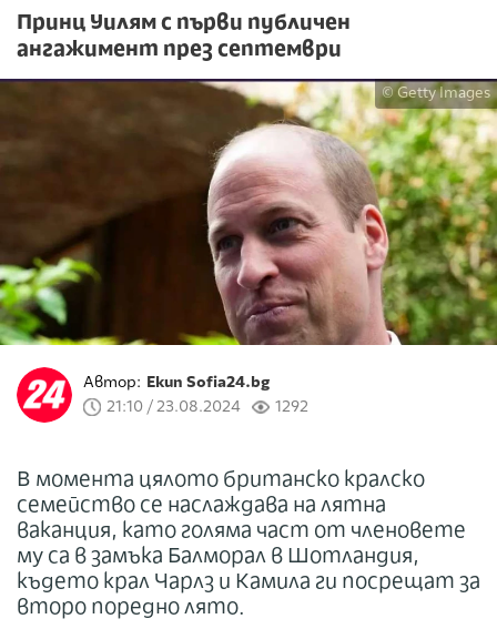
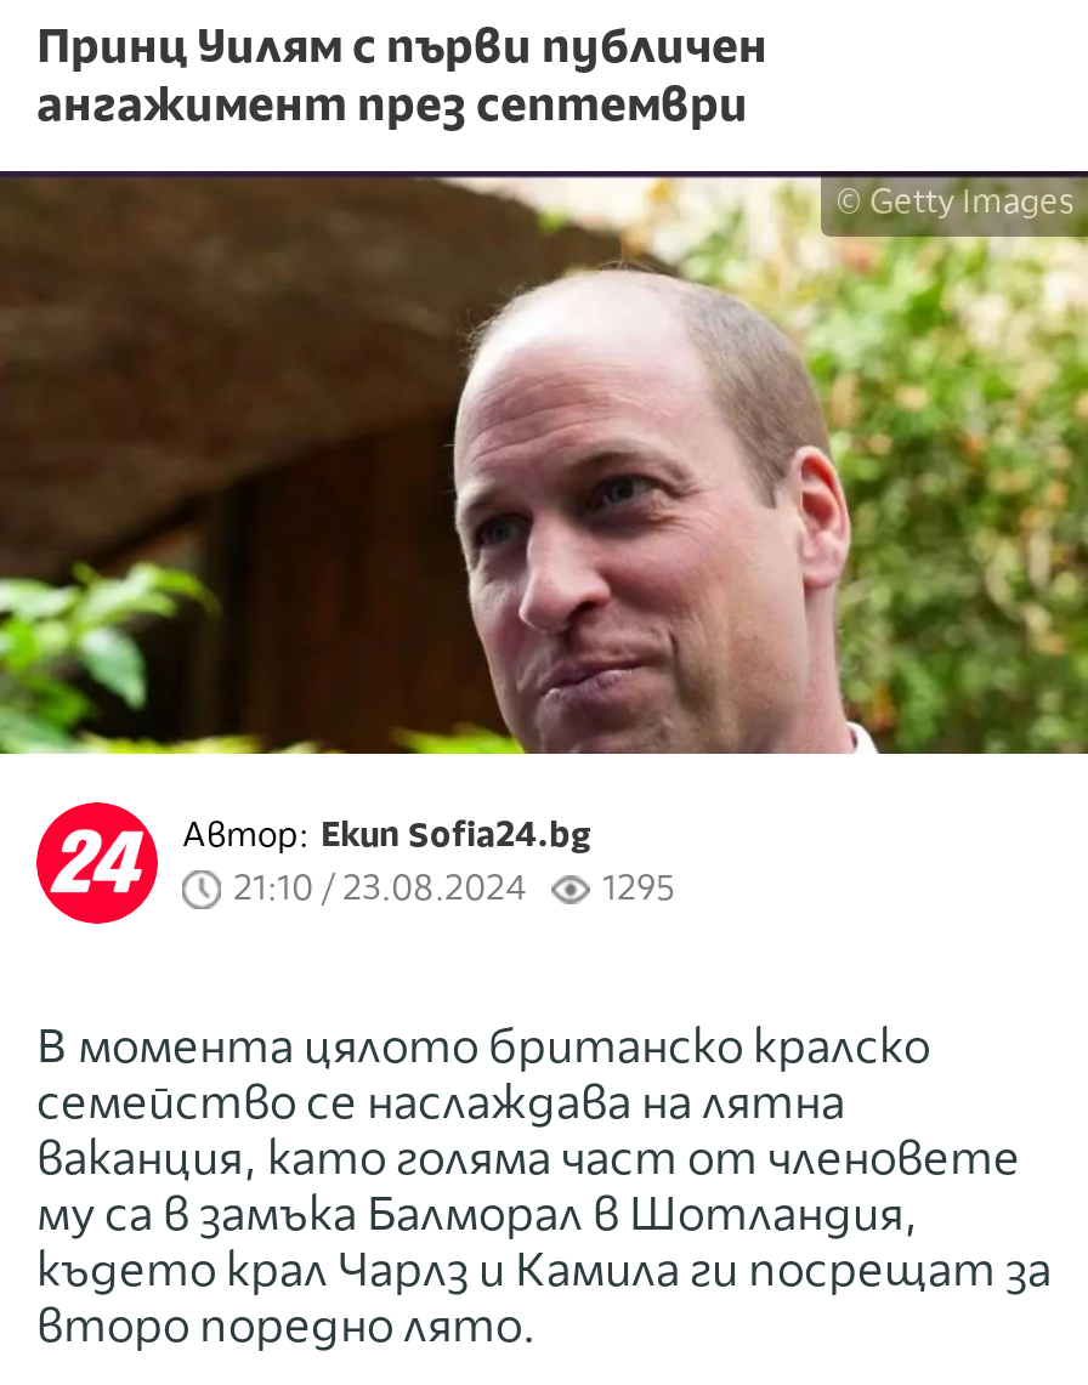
[106,397,308,416] 21:10 / 23.08.2024 1292 -> [233,868,675,909] 21:10 / 23.08.2024 1295

